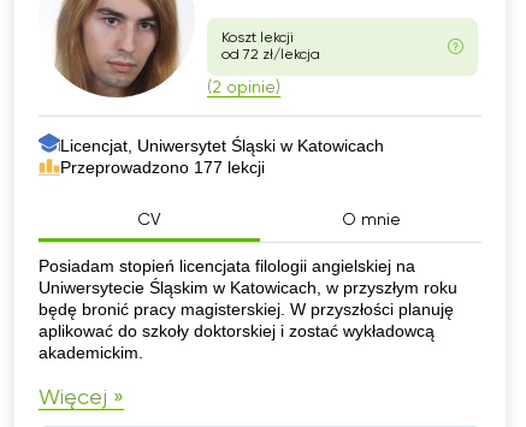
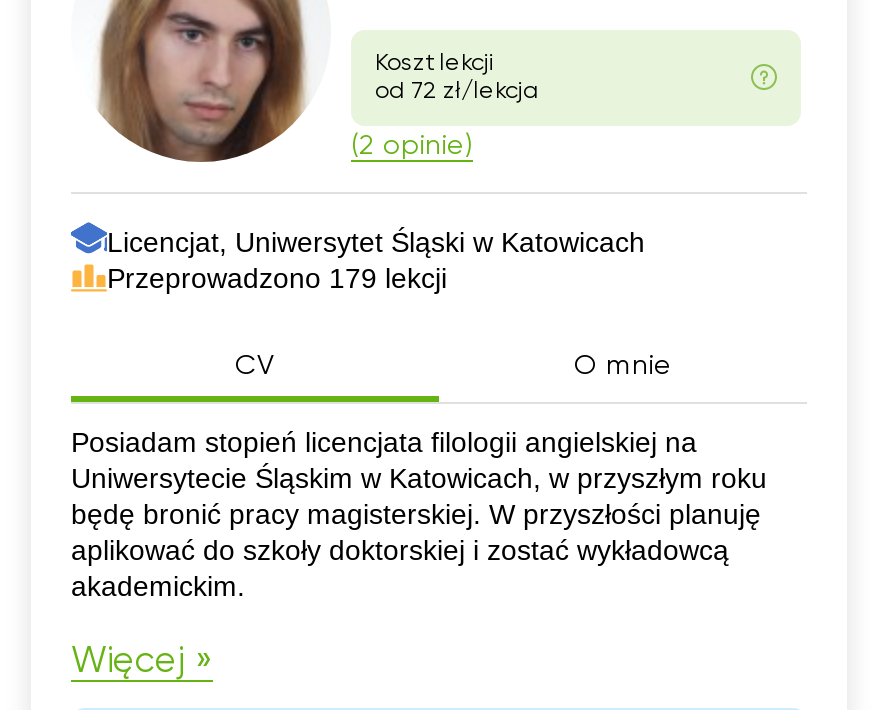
[60,157,265,177] Przeprowadzono 177 lekcji -> [107,262,447,294] Przeprowadzono 179 lekcji

